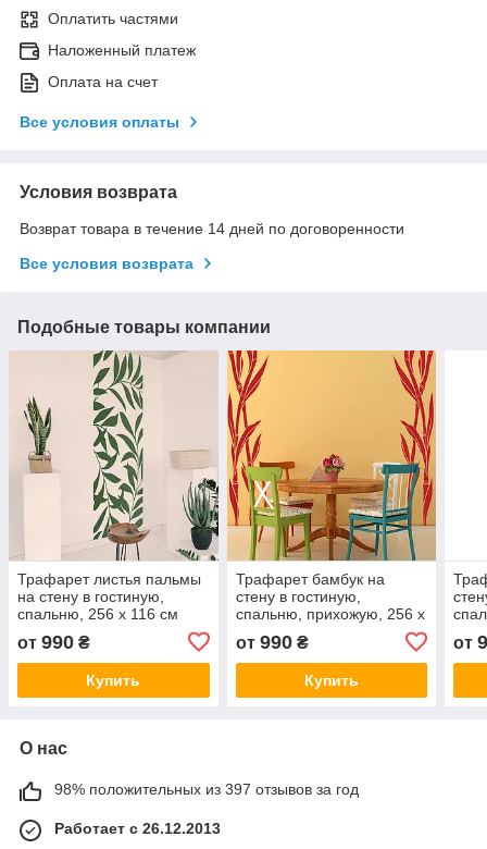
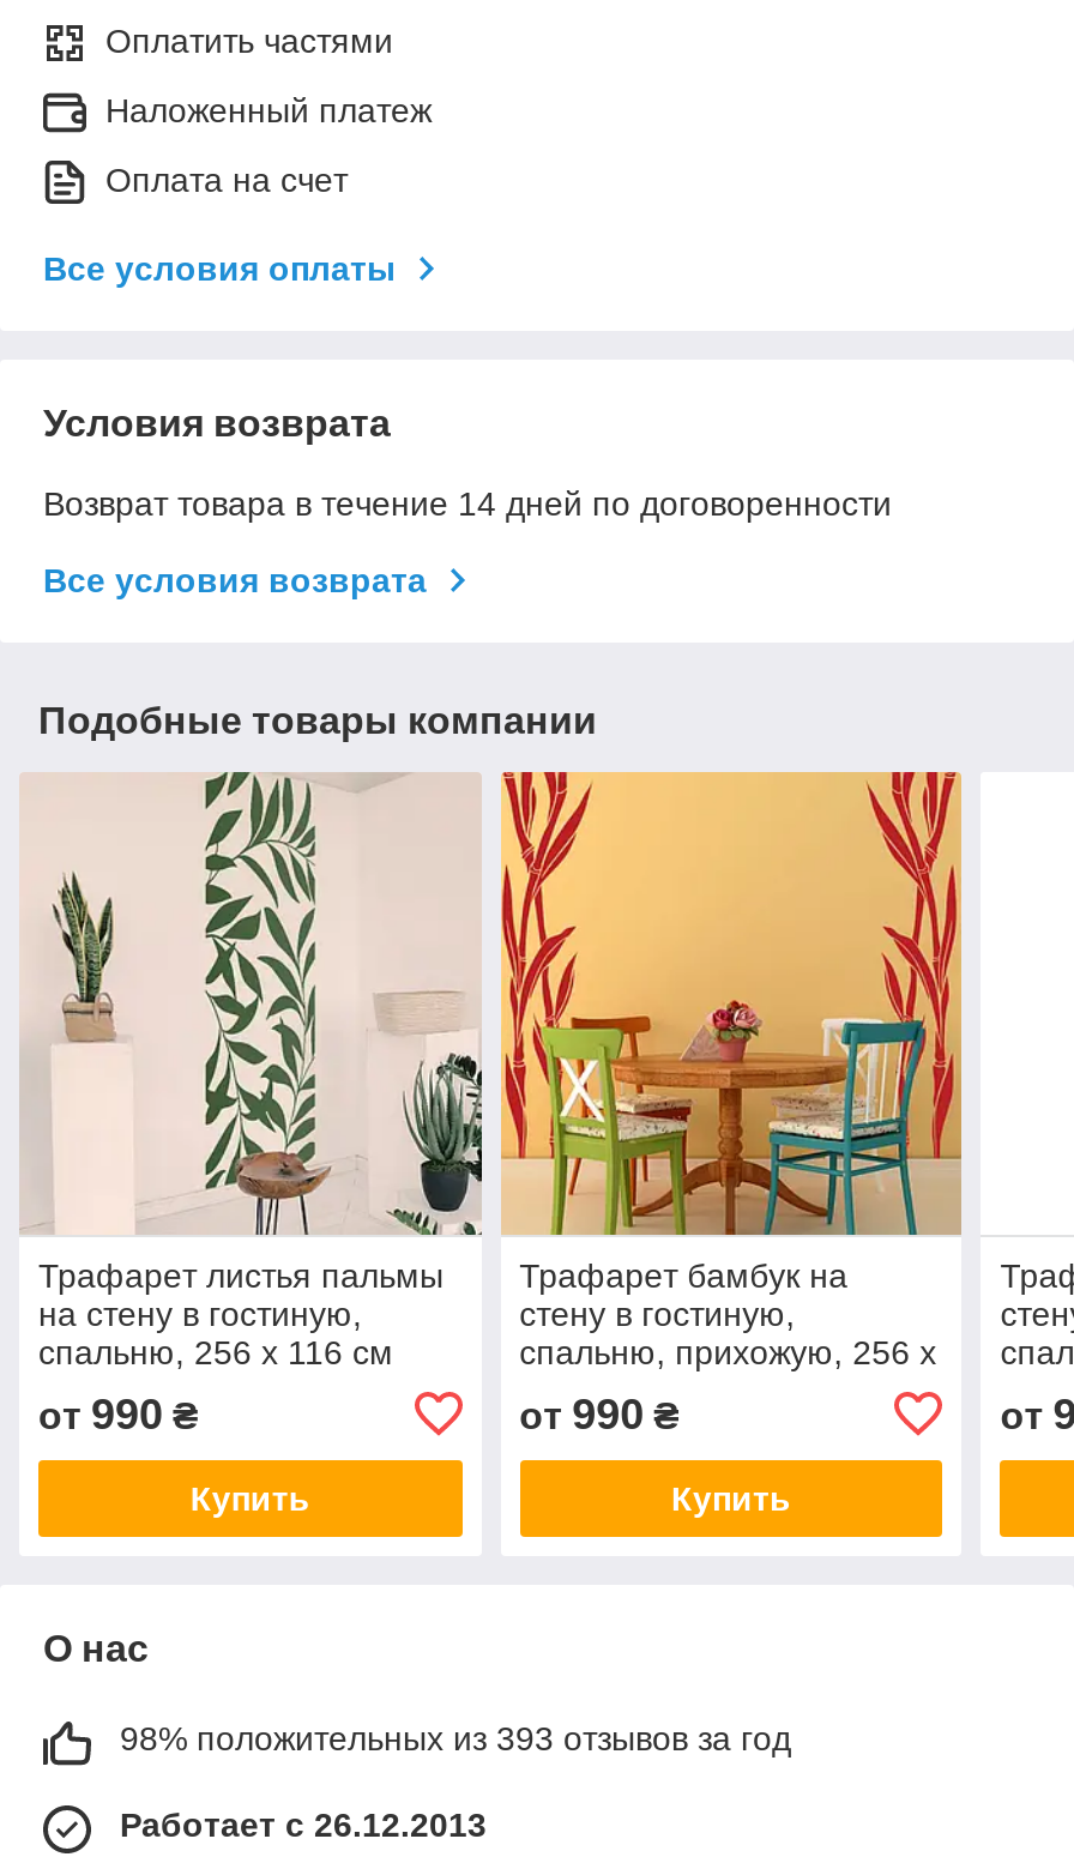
[54,780,359,798] 98% положительных из 397 отзывов за год -> [120,1719,791,1757] 98% положительных из 393 отзывов за год

